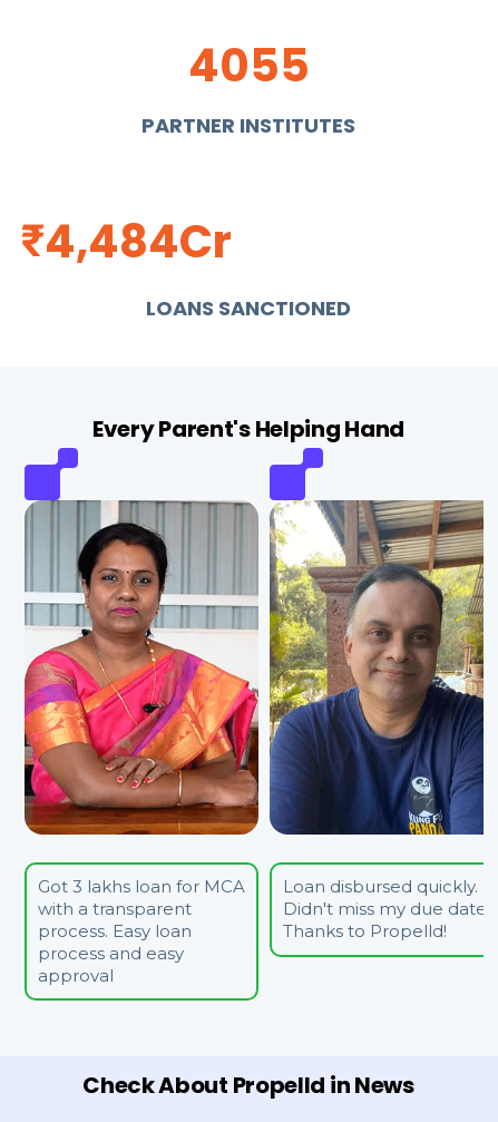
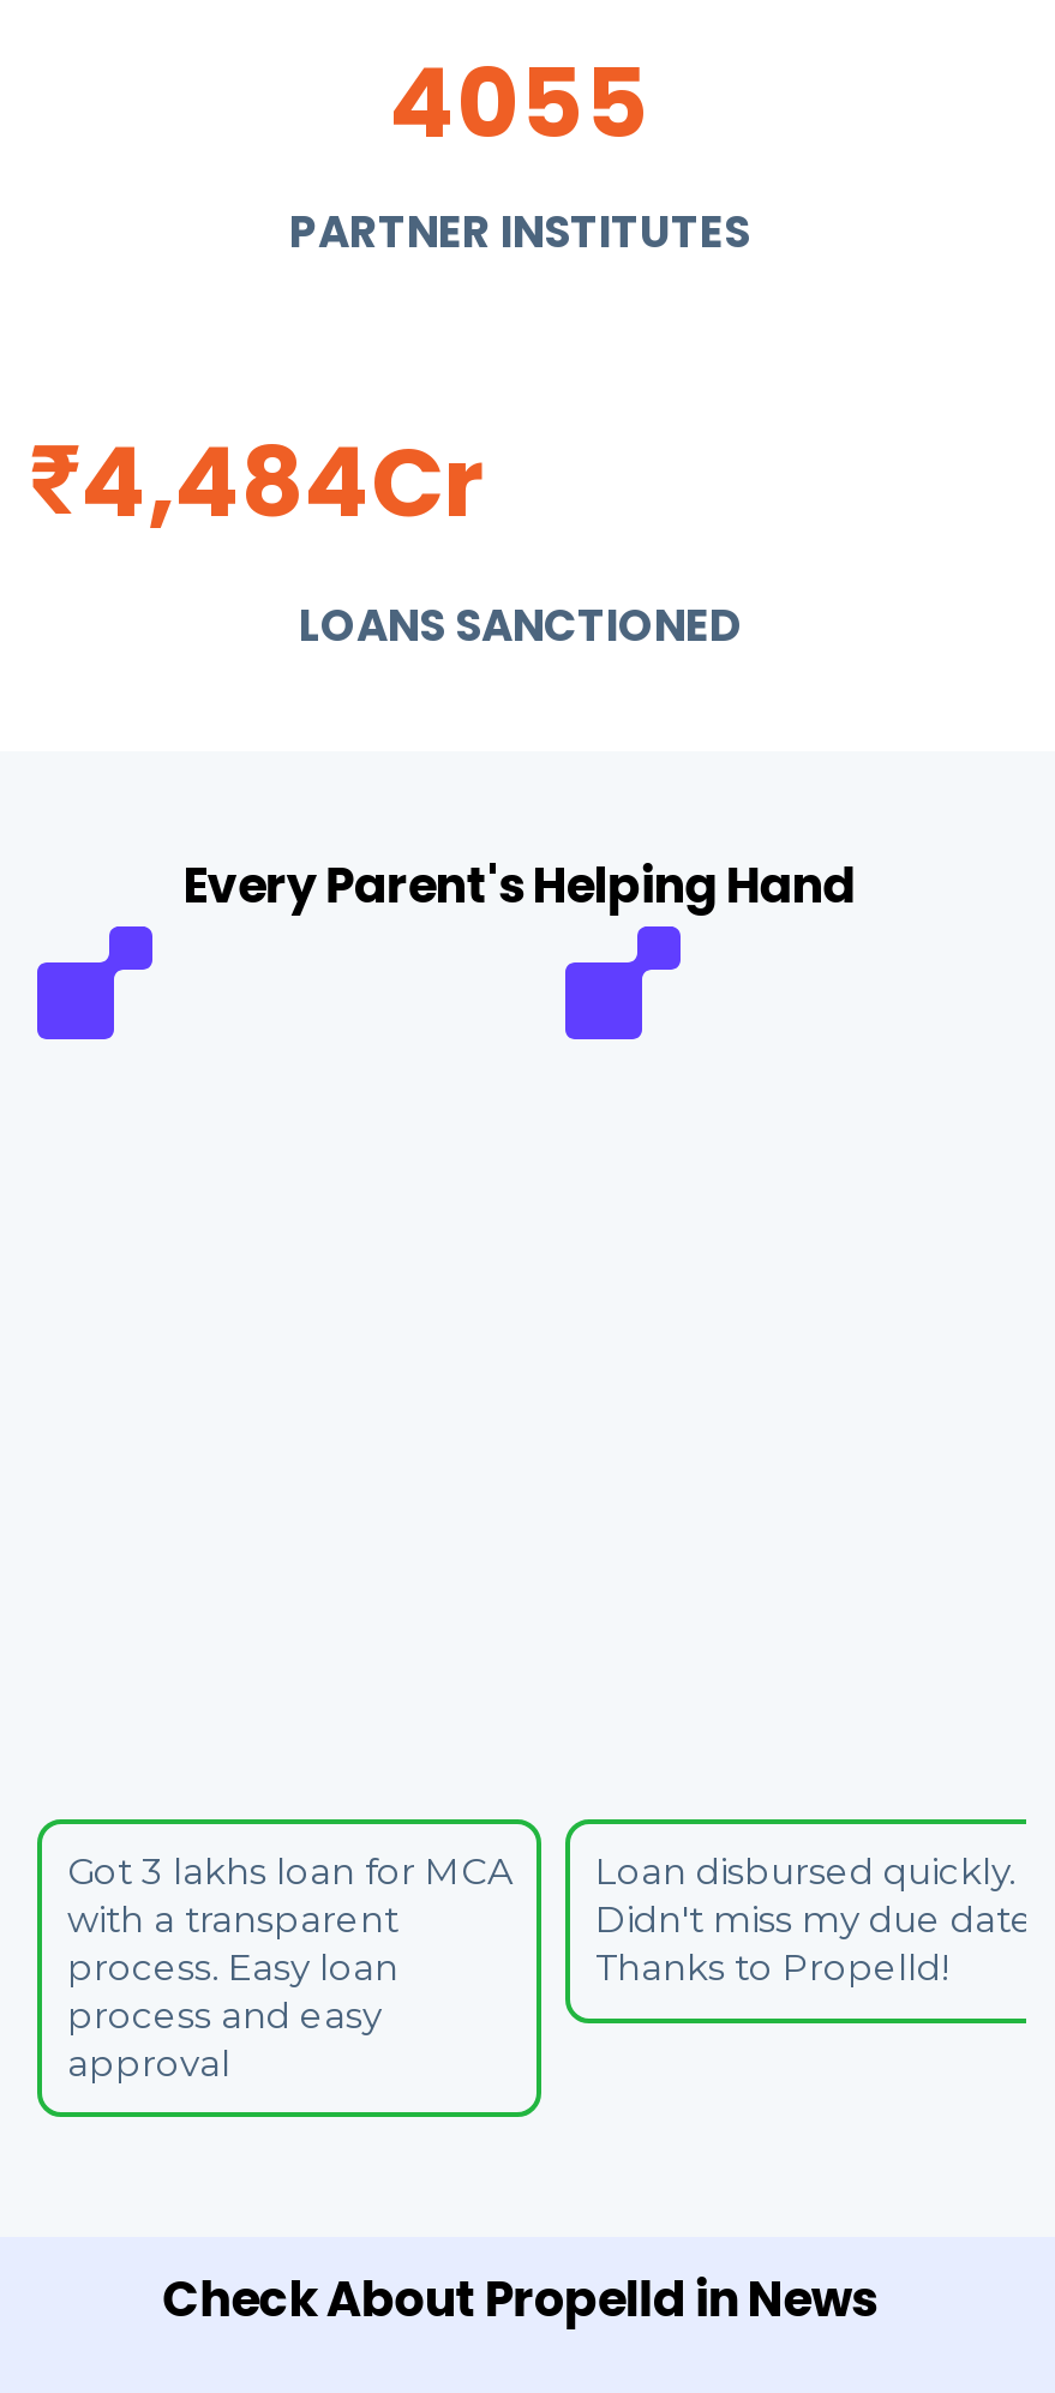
[23,499,260,836] [image] -> none
[268,499,485,836] [image] -> none

